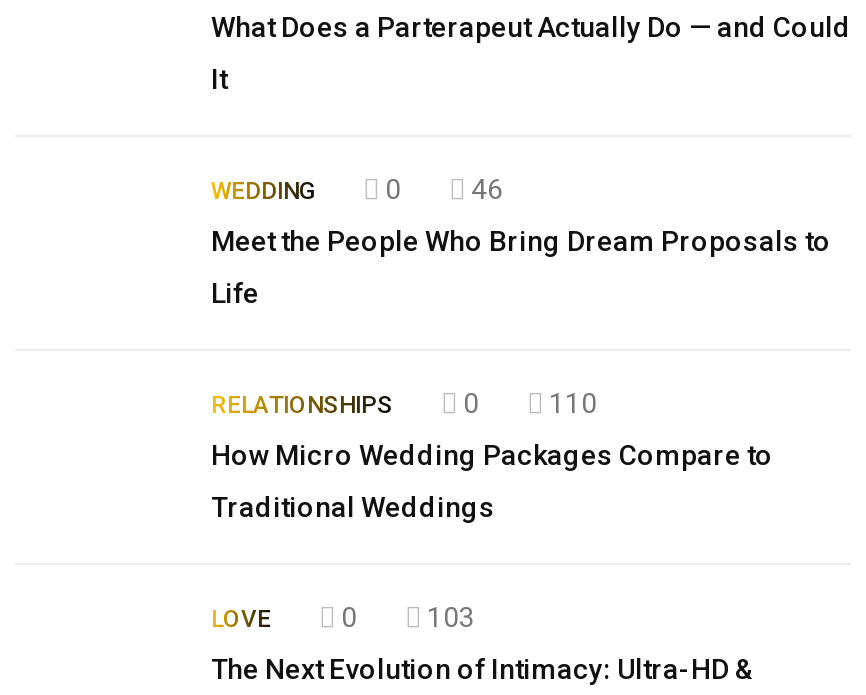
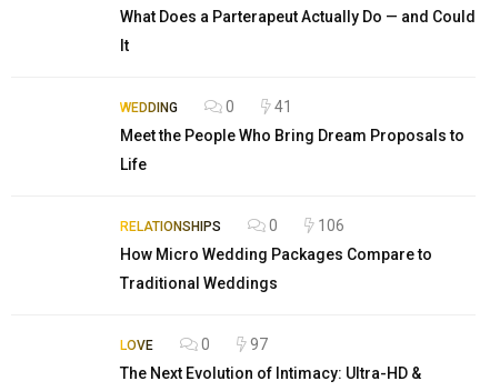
[465,173,503,205] 46 -> [271,98,292,116] 41
[543,387,597,419] 110 -> [314,217,344,235] 106
[421,601,475,633] 103 -> [247,336,268,354] 97

